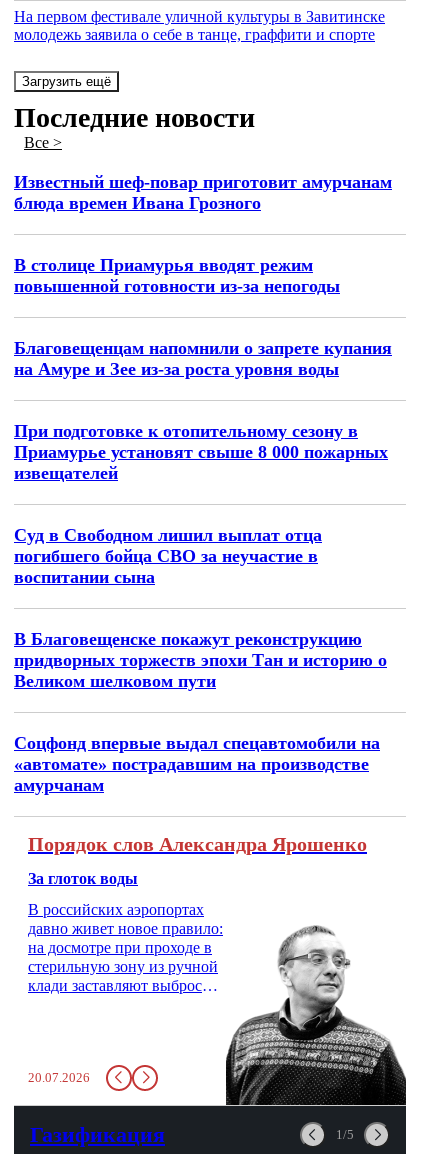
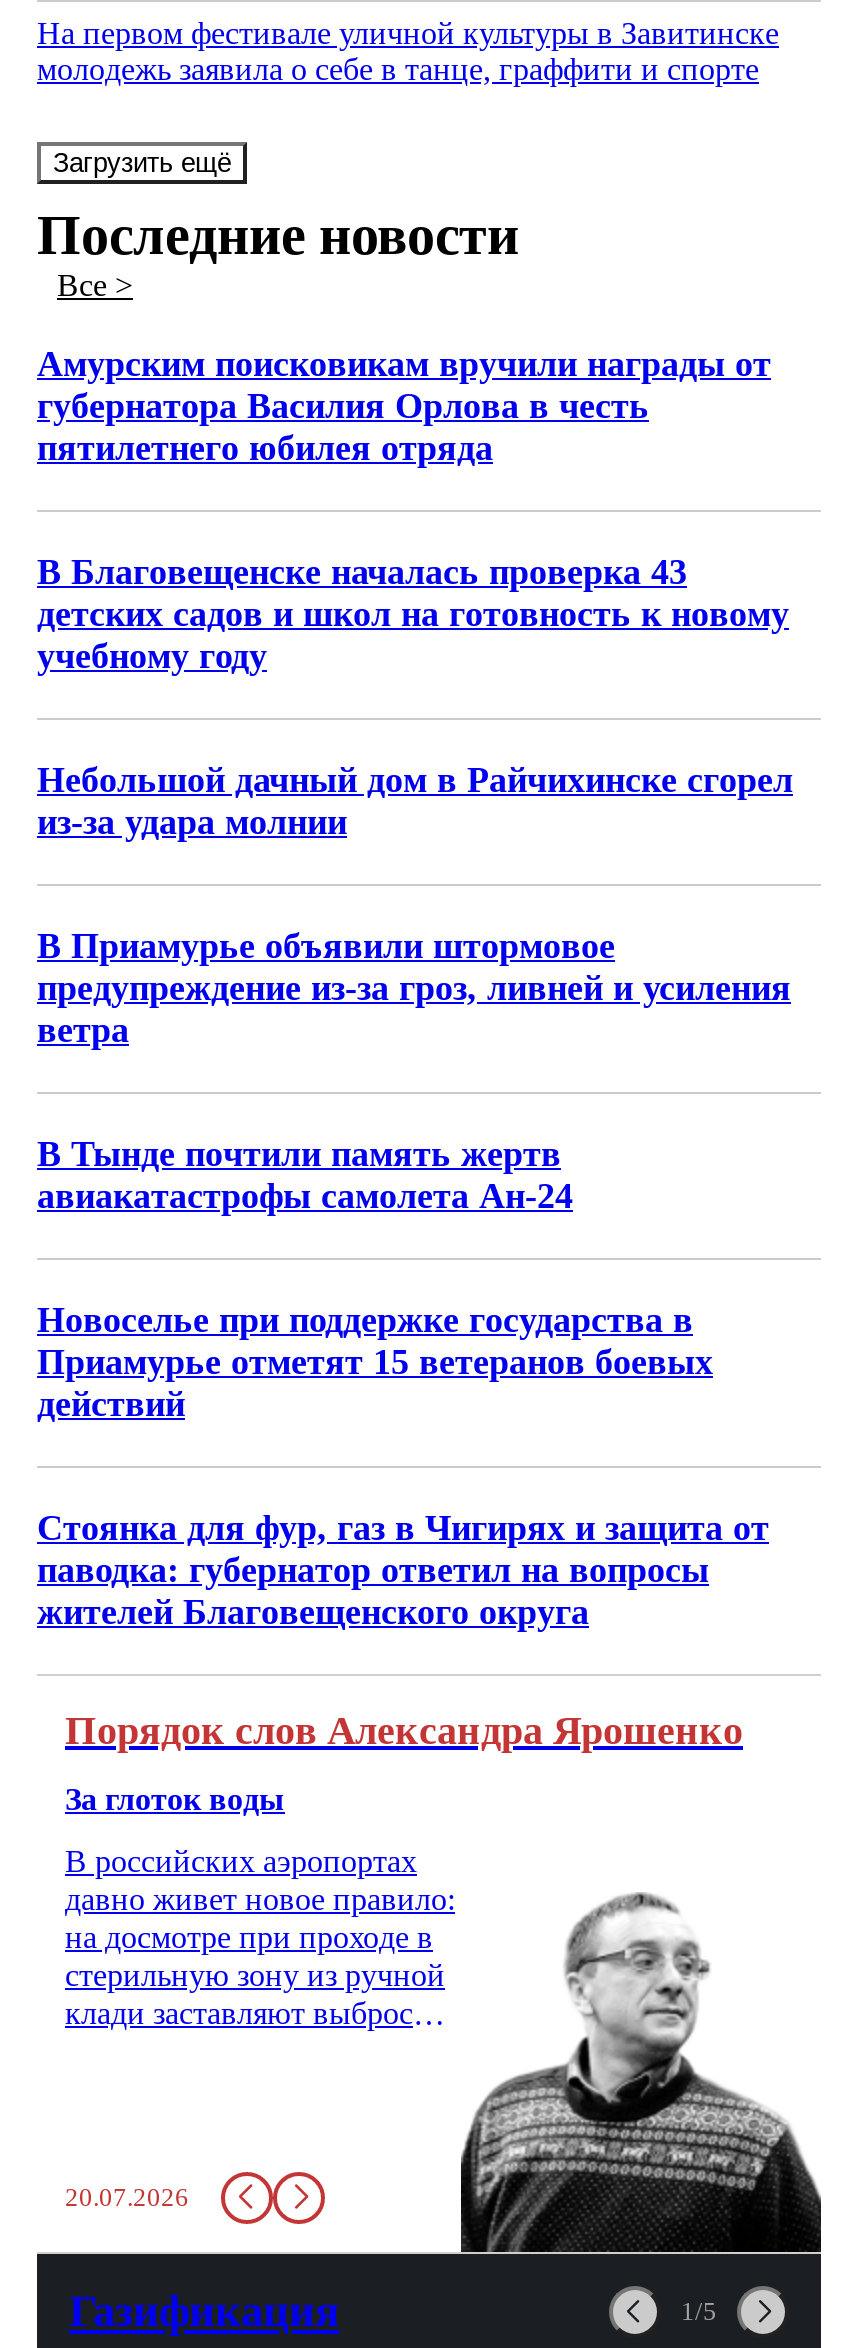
[14,172,392,213] Известный шеф-повар приготовит амурчанам | блюда времен Ивана Грозного -> [37,345,771,469] Амурским поисковикам вручили награды от | губернатора Василия Орлова в честь | пятилетнего юбилея отряда
[14,255,340,296] В столице Приамурья вводят режим | повышенной готовности из-за непогоды -> [37,553,789,677] В Благовещенске началась проверка 43 | детских садов и школ на готовность к новому | учебному году
[14,338,392,379] Благовещенцам напомнили о запрете купания | на Амуре и Зее из-за роста уровня воды -> [37,761,793,843] Небольшой дачный дом в Райчихинске сгорел | из-за удара молнии
[14,421,388,483] При подготовке к отопительному сезону в | Приамурье установят свыше 8 000 пожарных | извещателей -> [37,927,791,1051] В Приамурье объявили штормовое | предупреждение из-за гроз, ливней и усиления | ветра
[14,525,322,587] Суд в Свободном лишил выплат отца | погибшего бойца СВО за неучастие в | воспитании сына -> [37,1135,573,1217] В Тынде почтили память жертв | авиакатастрофы самолета Ан-24
[14,629,387,691] В Благовещенске покажут реконструкцию | придворных торжеств эпохи Тан и историю о | Великом шелковом пути -> [37,1301,713,1425] Новоселье при поддержке государства в | Приамурье отметят 15 ветеранов боевых | действий
[14,733,380,795] Соцфонд впервые выдал спецавтомобили на | «автомате» пострадавшим на производстве | амурчанам -> [37,1509,769,1633] Стоянка для фур, газ в Чигирях и защита от | паводка: губернатор ответил на вопросы | жителей Благовещенского округа

